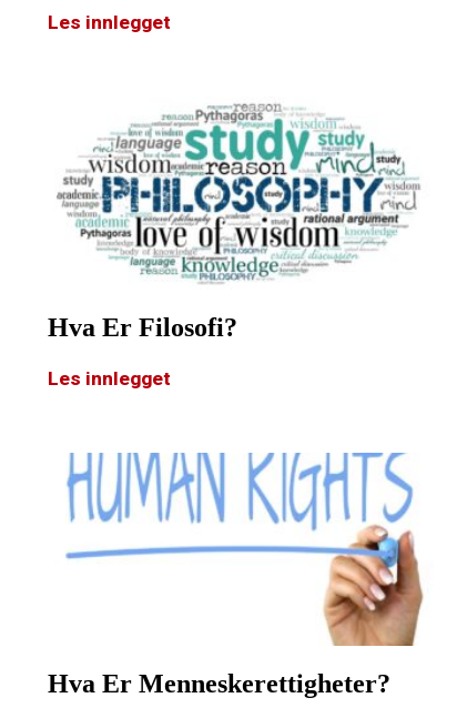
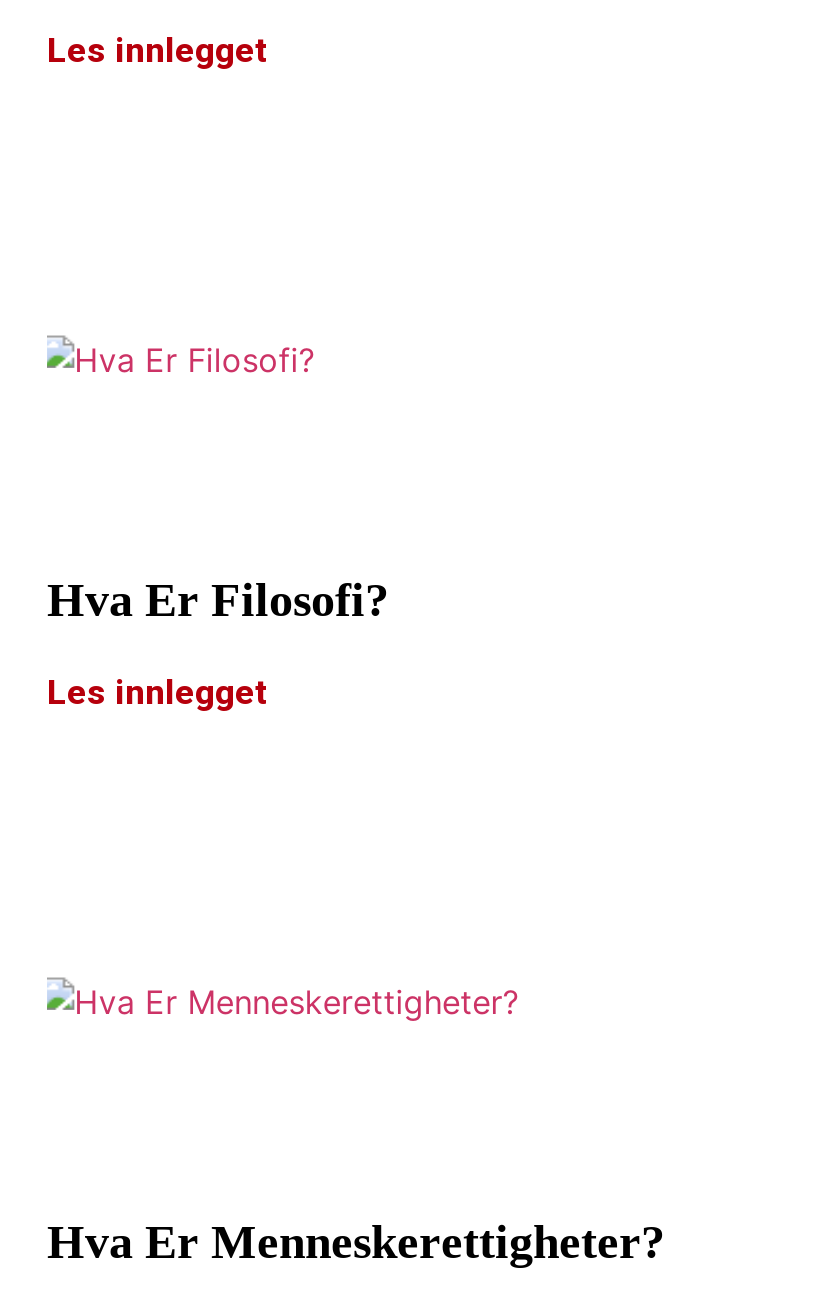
[48,103,422,284] [image] -> none
[48,452,425,647] [image] -> none

